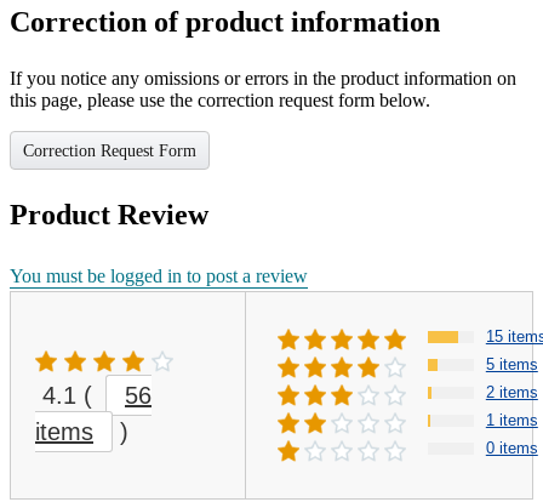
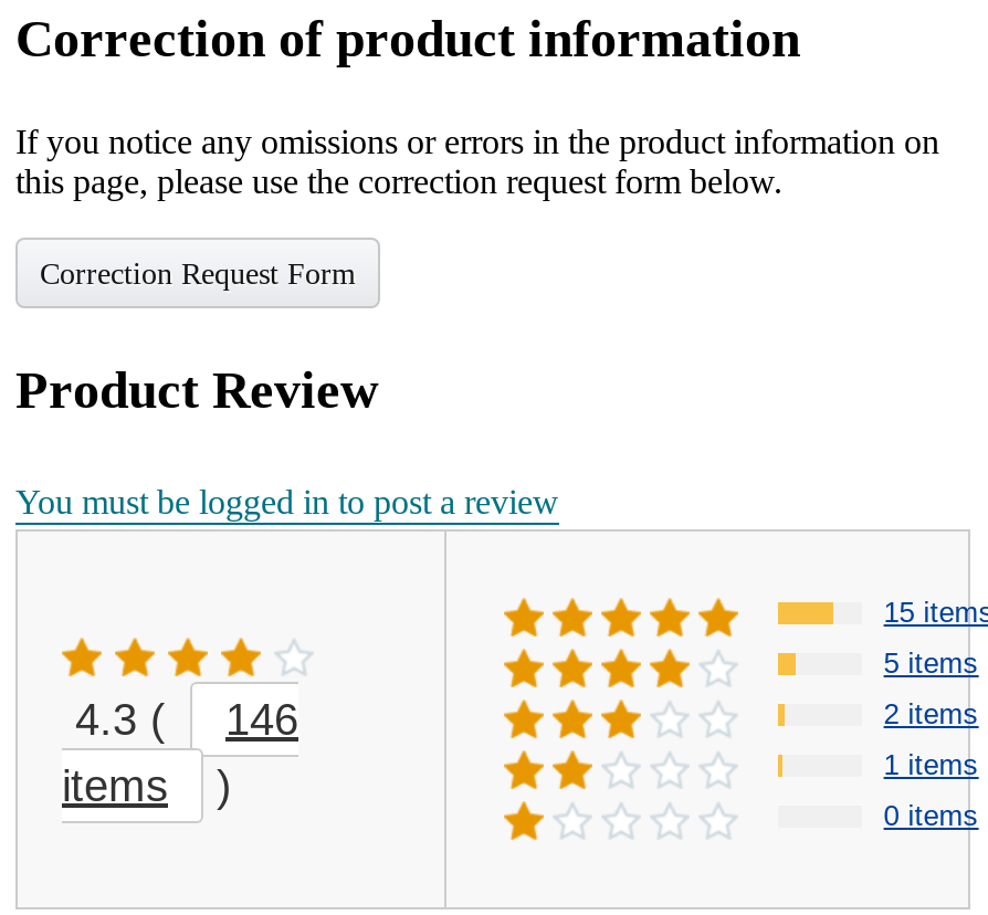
[35,382,99,409] 4.1 ( -> [62,695,179,744] 4.3 (
[125,382,152,409] 56 -> [225,695,298,744] 146

